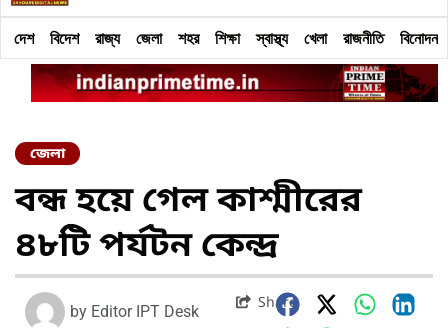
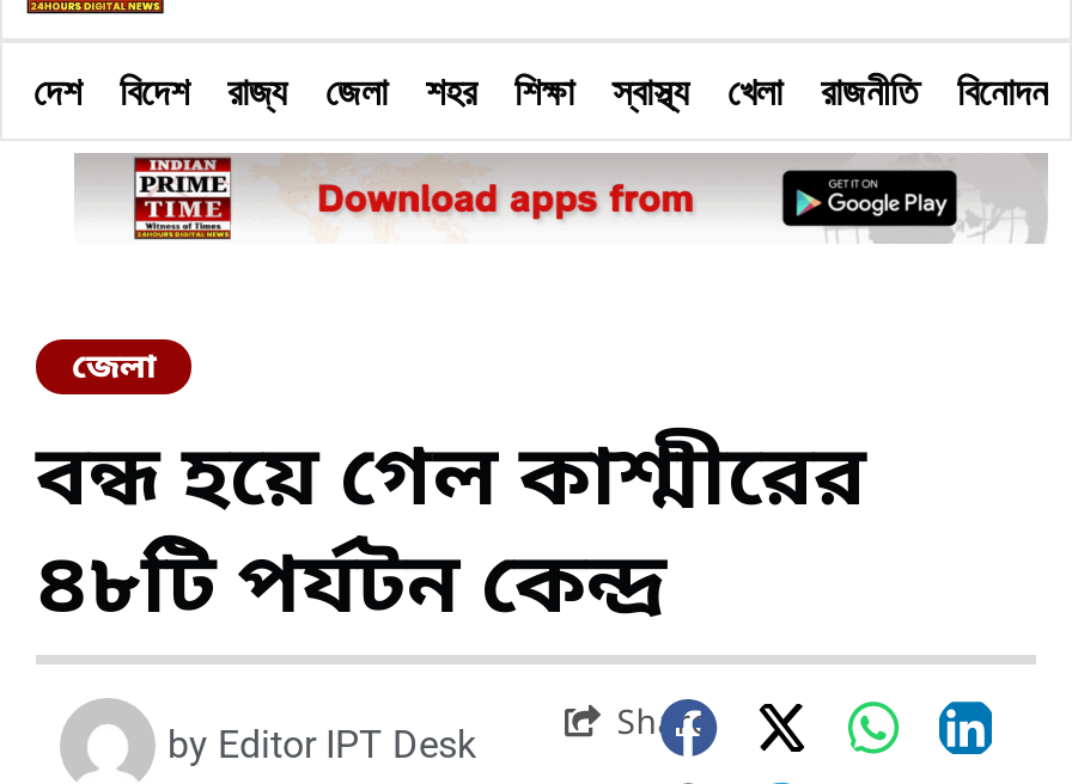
[30,63,439,103] [image] -> [74,153,1048,244] [image]

